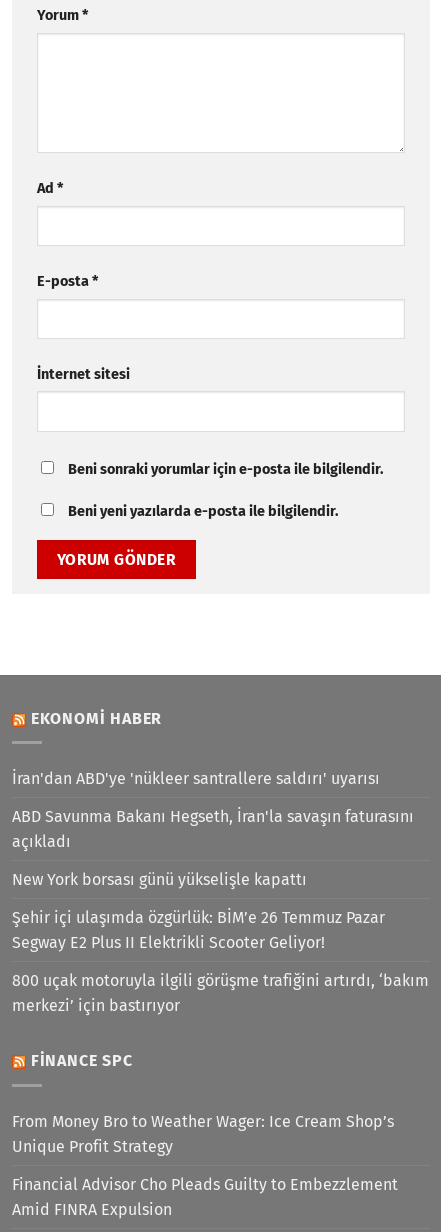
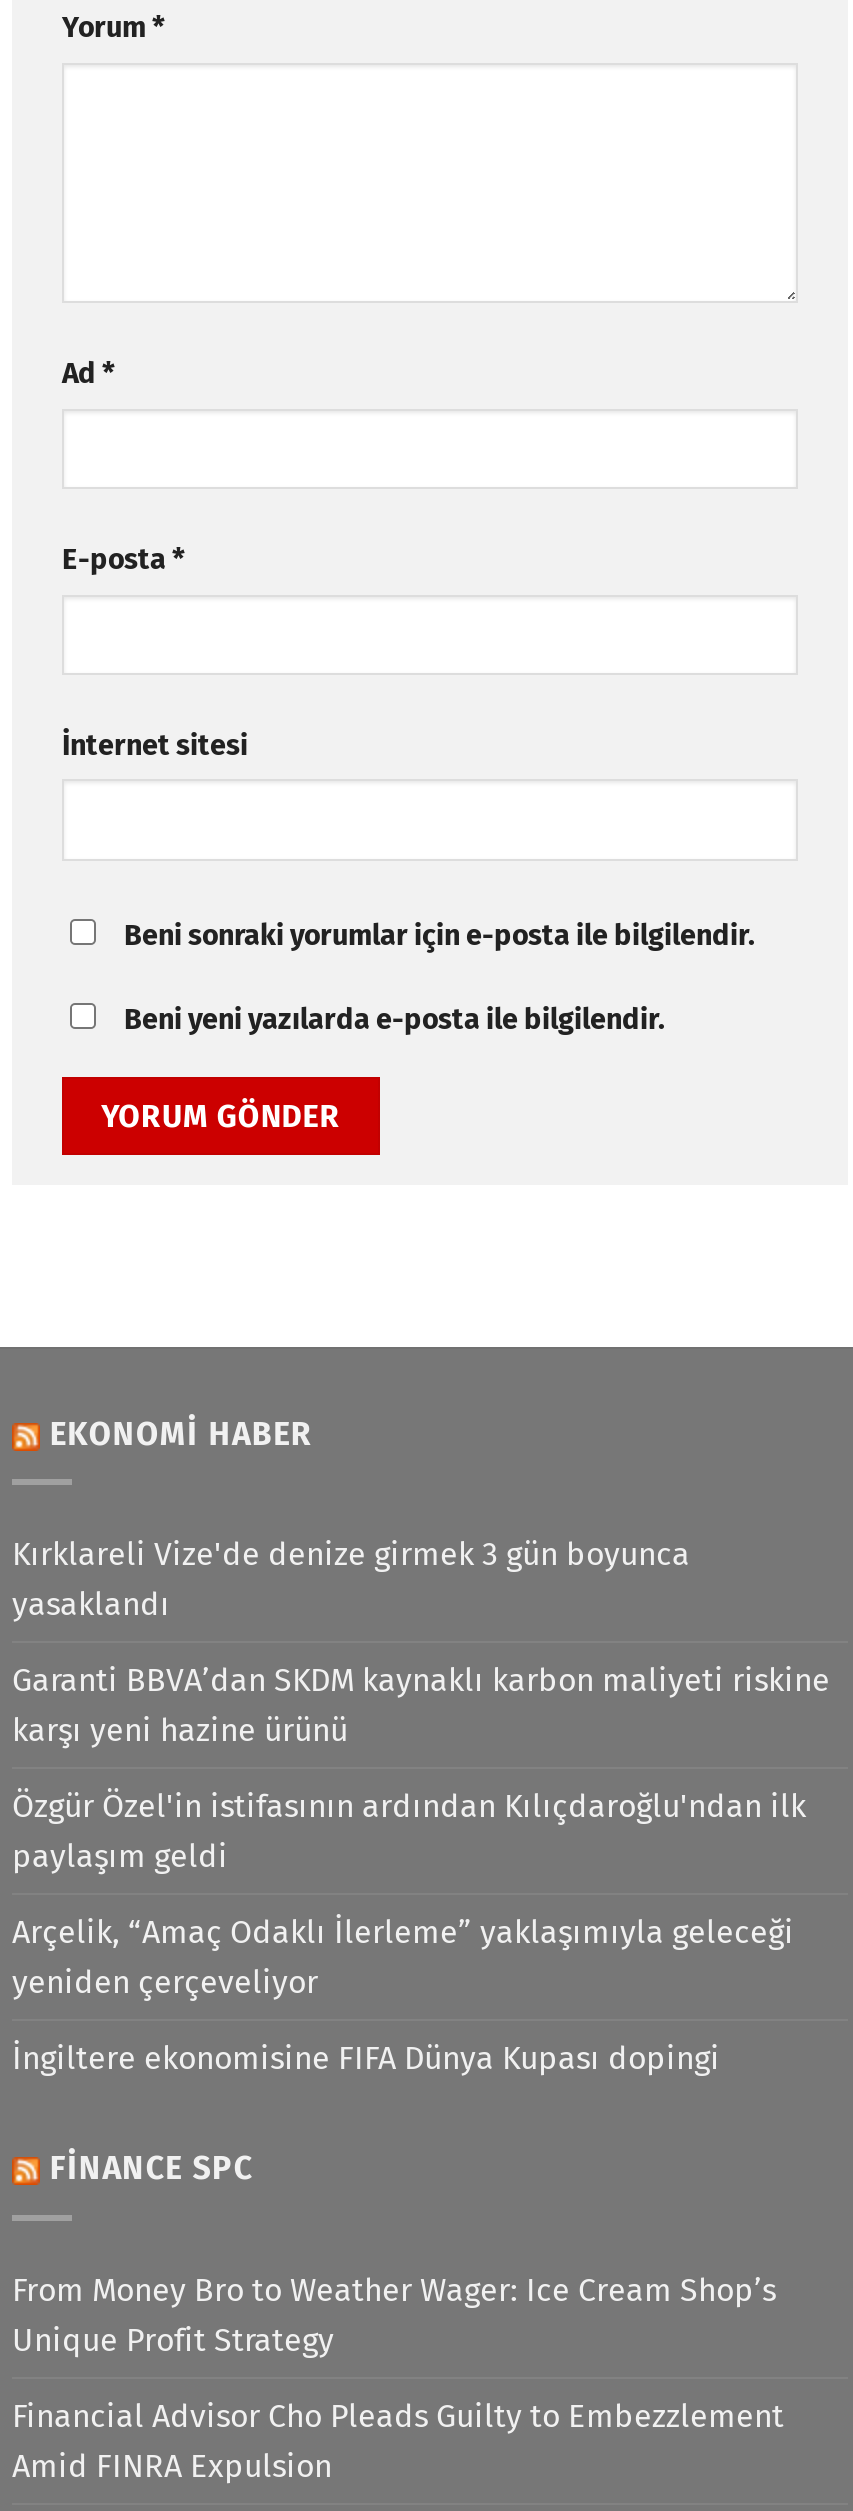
[12,769,380,788] İran'dan ABD'ye 'nükleer santrallere saldırı' uyarısı -> [12,1536,690,1624] Kırklareli Vize'de denize girmek 3 gün boyunca | yasaklandı
[12,807,414,851] ABD Savunma Bakanı Hegseth, İran'la savaşın faturasını | açıkladı -> [12,1662,830,1750] Garanti BBVA’dan SKDM kaynaklı karbon maliyeti riskine | karşı yeni hazine ürünü
[12,870,307,889] New York borsası günü yükselişle kapattı -> [12,1788,806,1876] Özgür Özel'in istifasının ardından Kılıçdaroğlu'ndan ilk | paylaşım geldi
[12,908,385,952] Şehir içi ulaşımda özgürlük: BİM’e 26 Temmuz Pazar | Segway E2 Plus II Elektrikli Scooter Geliyor! -> [12,1914,794,2002] Arçelik, “Amaç Odaklı İlerleme” yaklaşımıyla geleceği | yeniden çerçeveliyor
[12,971,429,1015] 800 uçak motoruyla ilgili görüşme trafiğini artırdı, ‘bakım | merkezi’ için bastırıyor -> [12,2040,720,2078] İngiltere ekonomisine FIFA Dünya Kupası dopingi

